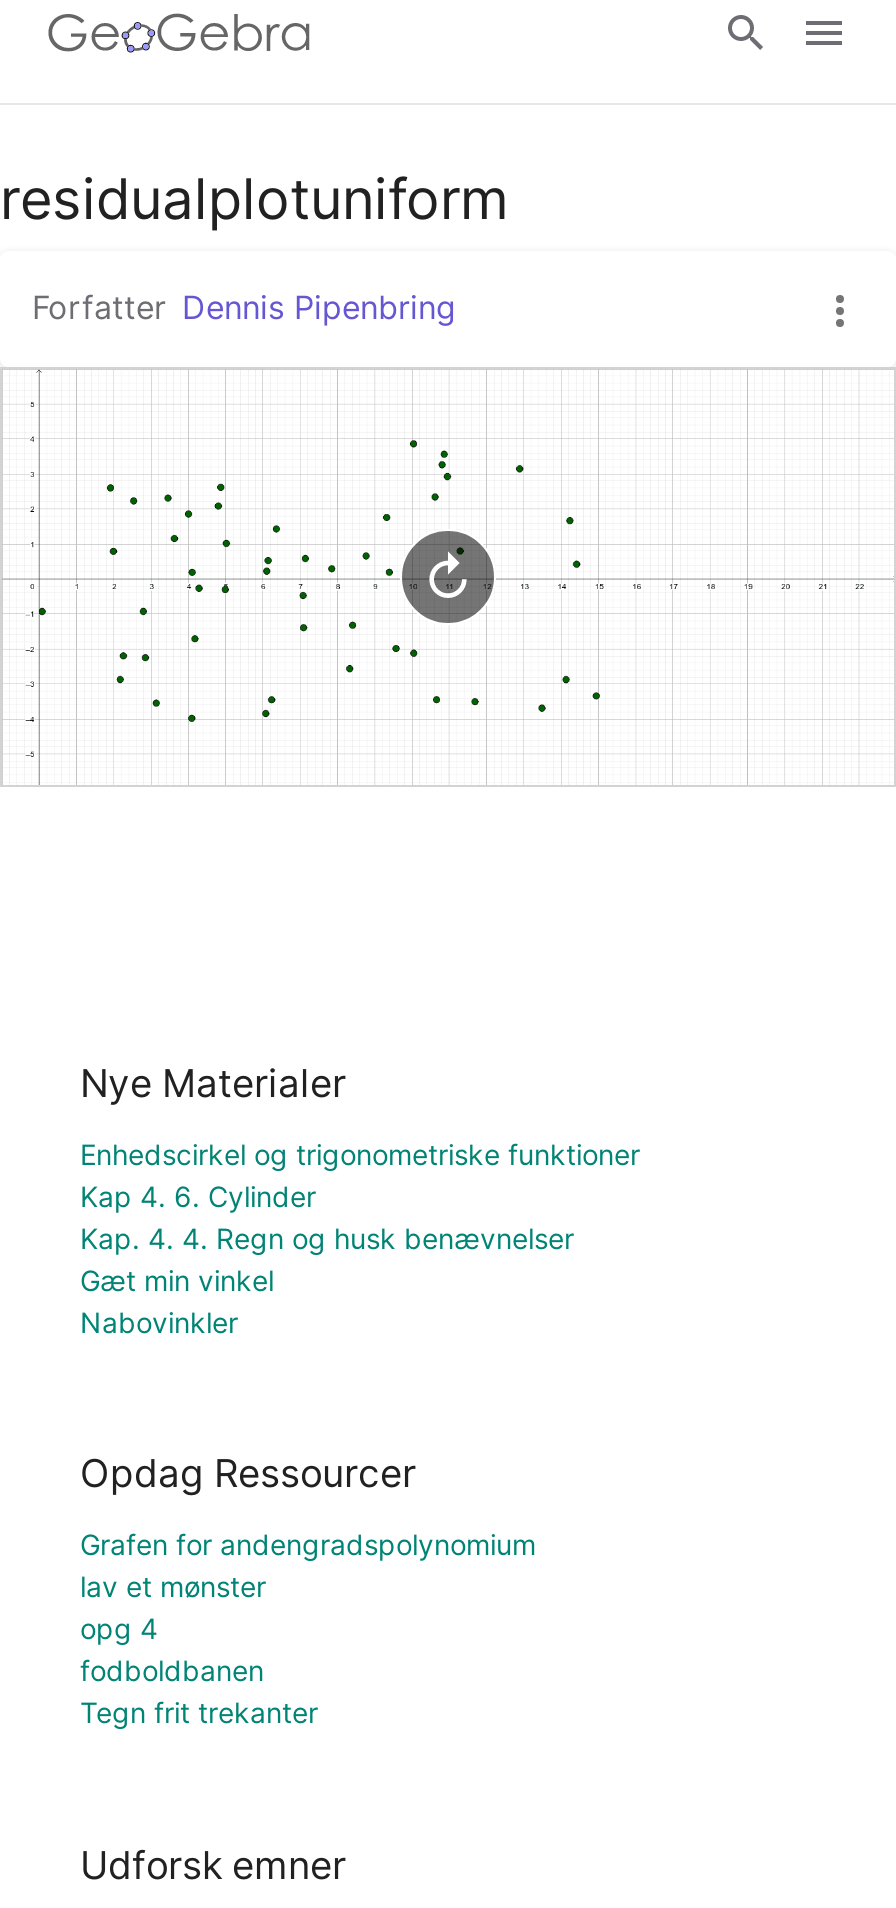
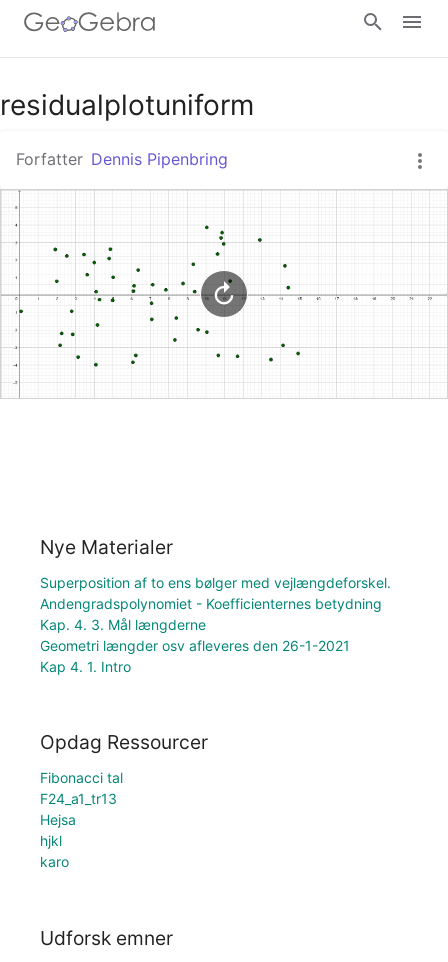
[80,1137,640,1339] Enhedscirkel og trigonometriske funktioner | Kap 4. 6. Cylinder | Kap. 4. 4. Regn og husk benævnelser | Gæt min vinkel | Nabovinkler -> [40,574,391,675] Superposition af to ens bølger med vejlængdeforskel. | Andengradspolynomiet - Koefficienternes betydning | Kap. 4. 3. Mål længderne | Geometri længder osv afleveres den 26-1-2021 | Kap 4. 1. Intro
[80,1528,536,1730] Grafen for andengradspolynomium | lav et mønster | opg 4 | fodboldbanen | Tegn frit trekanter -> [40,769,123,870] Fibonacci tal | F24_a1_tr13 | Hejsa | hjkl | karo

